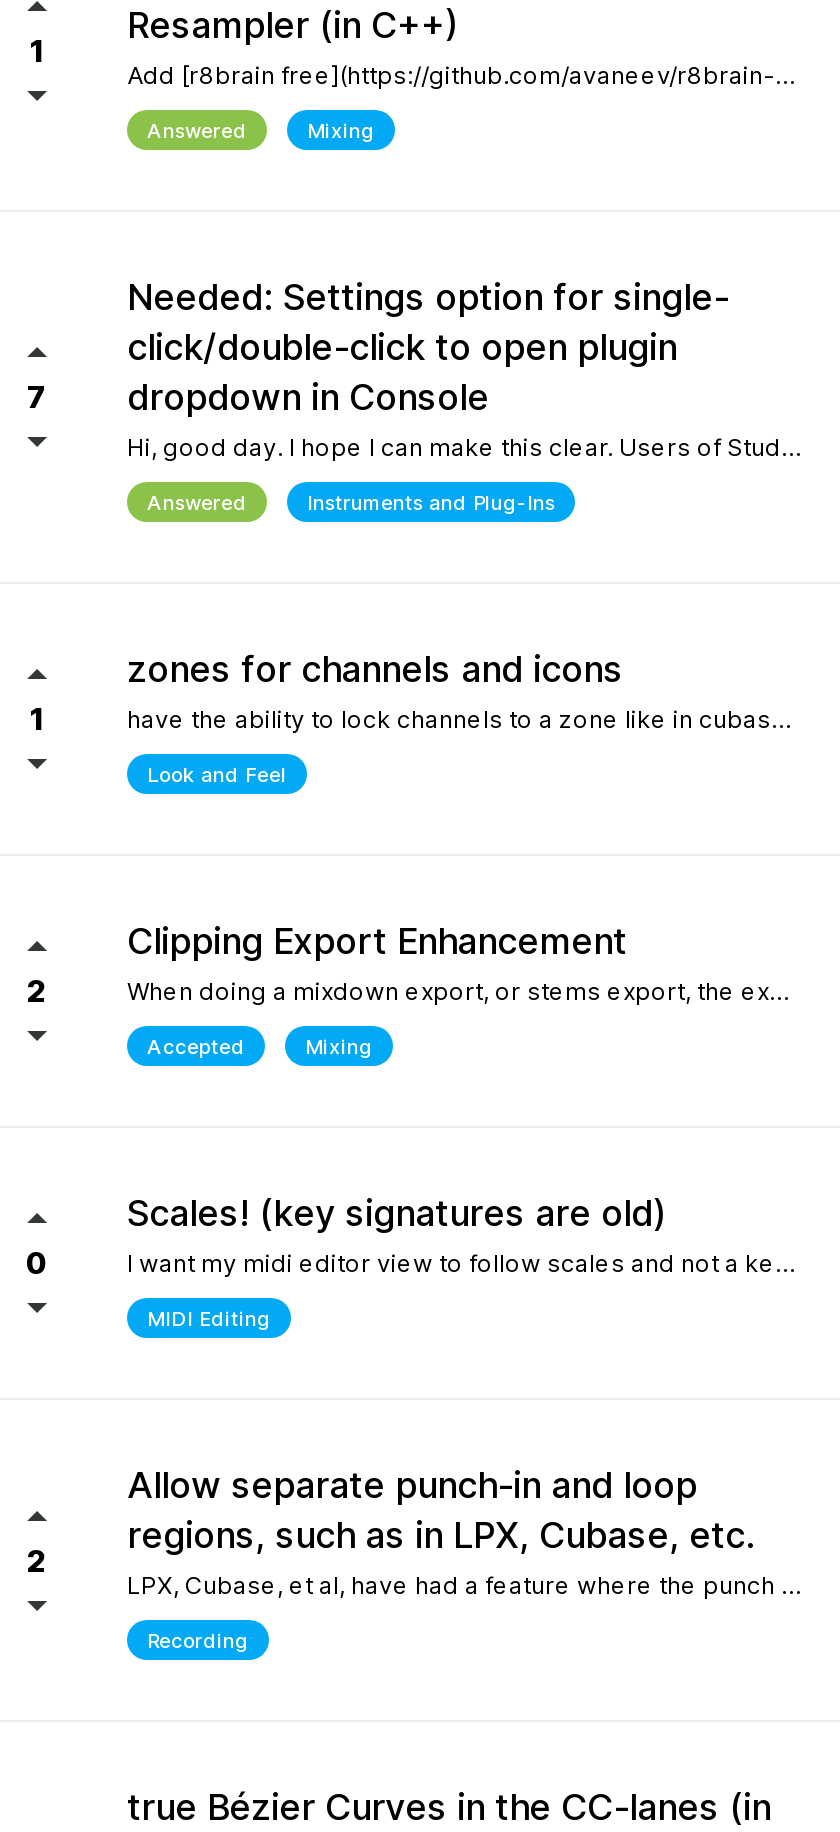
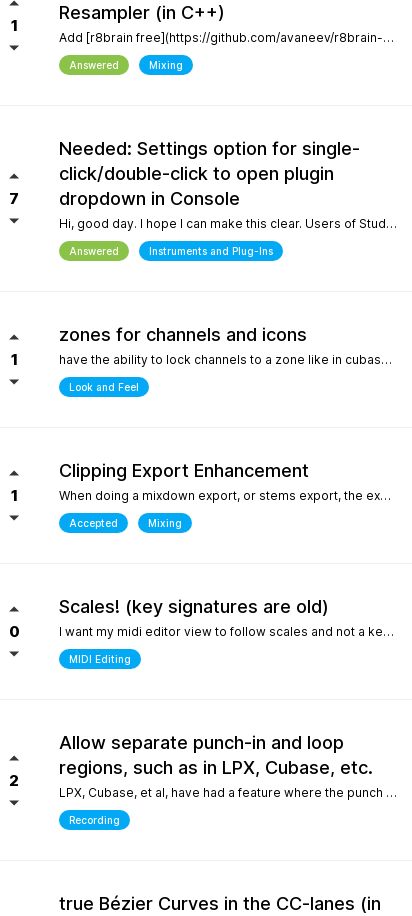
[27,972,47,1010] 2 -> [10,486,17,505] 1

